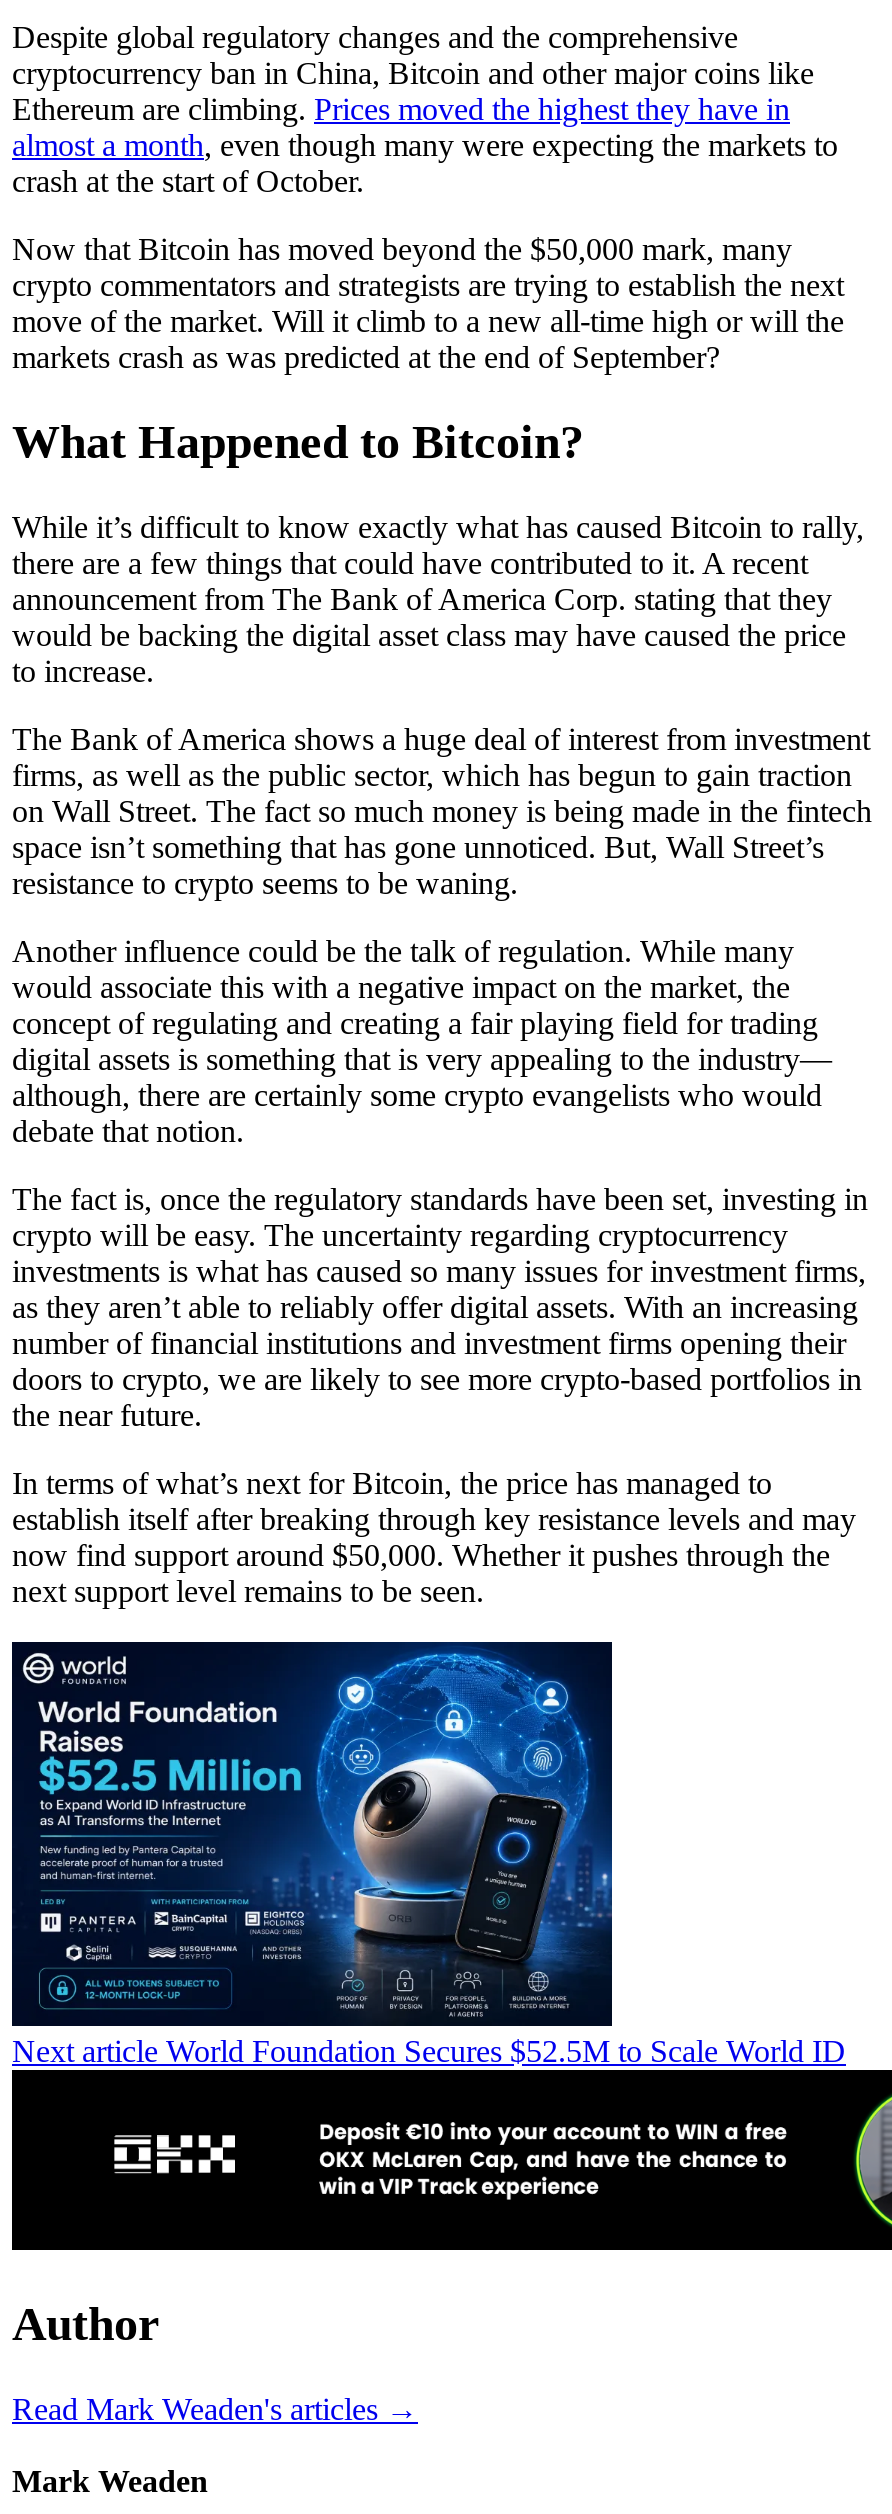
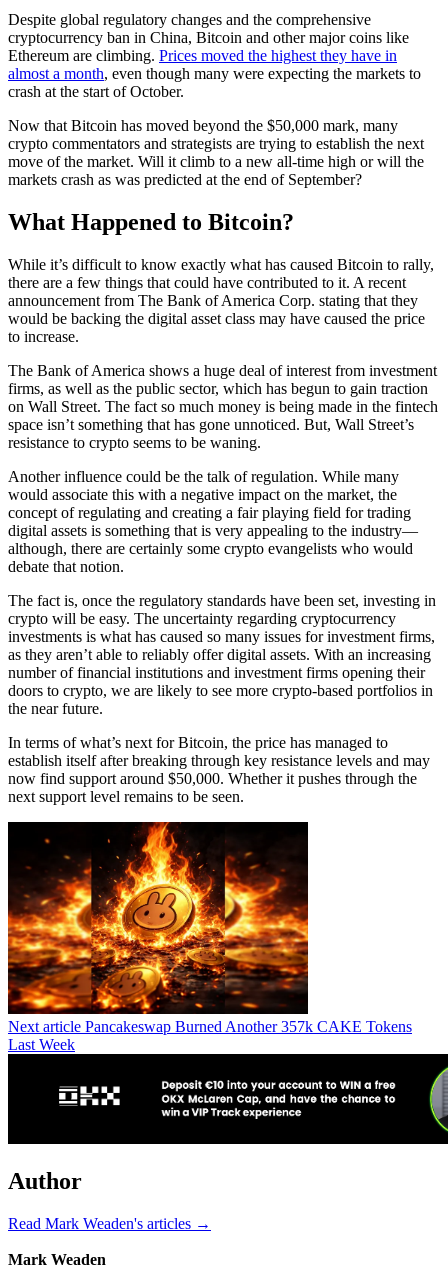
[10,1640,846,2068] [image] | Next article World Foundation Secures $52.5M to Scale World ID -> [7,821,412,1053] [image] | Next article Pancakeswap Burned Another 357k CAKE Tokens | Last Week

